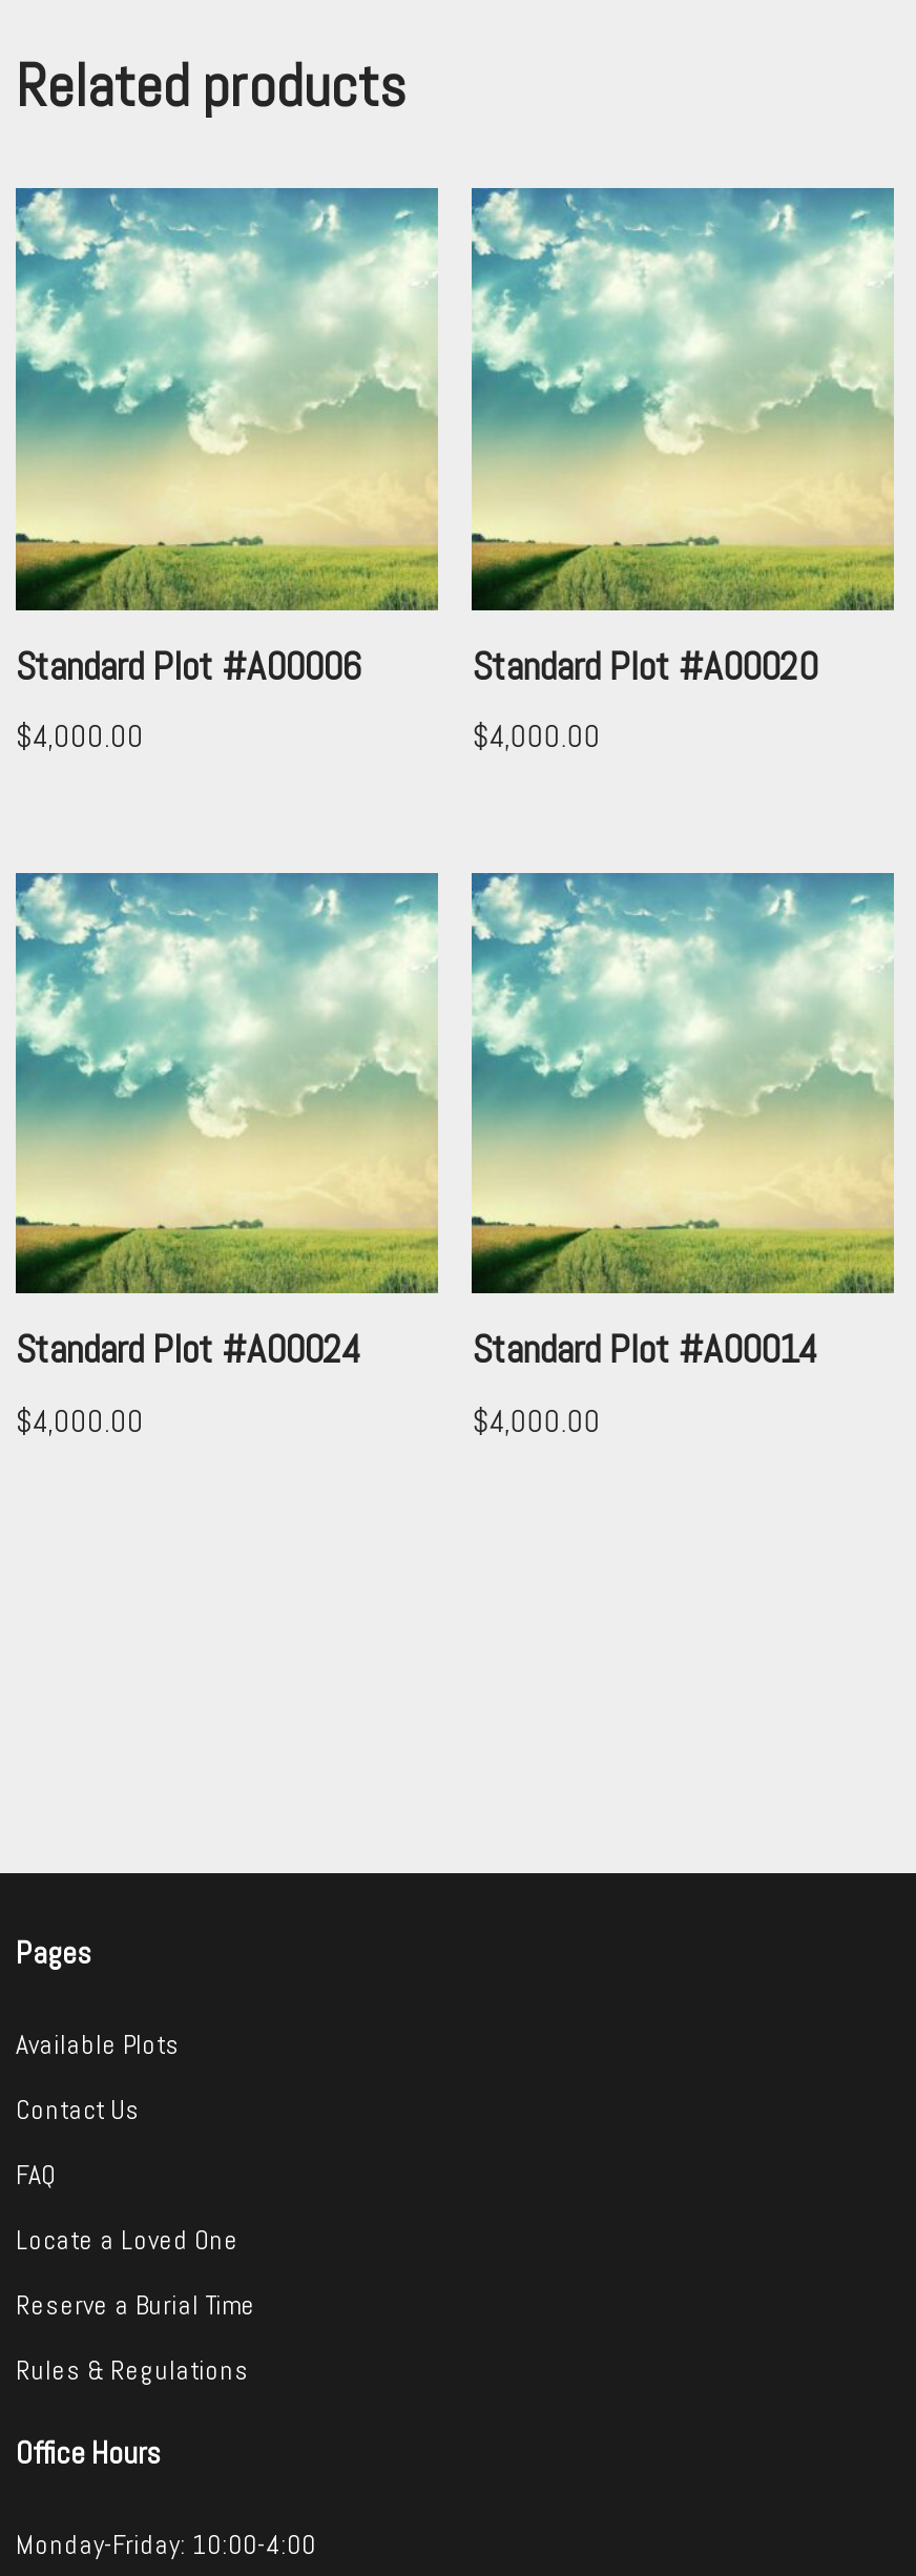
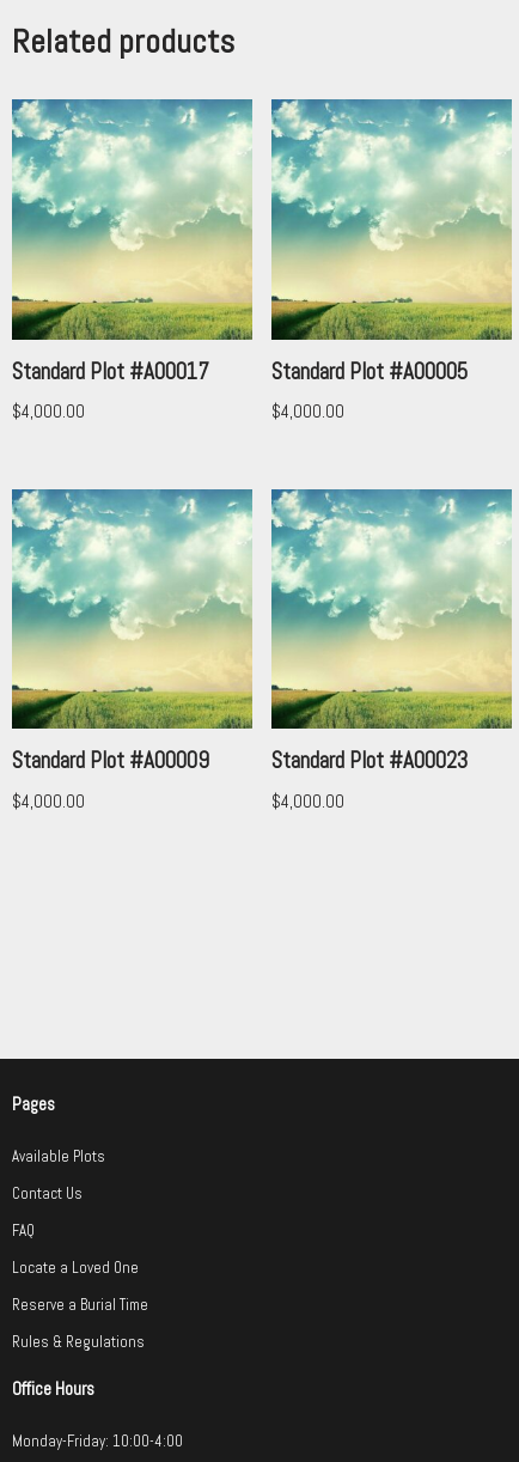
[16,641,362,692] Standard Plot #A00006 -> [12,357,209,386] Standard Plot #A00017
[472,641,817,692] Standard Plot #A00020 -> [272,357,468,386] Standard Plot #A00005
[16,1325,362,1375] Standard Plot #A00024 -> [12,747,209,775] Standard Plot #A00009
[472,1325,819,1375] Standard Plot #A00014 -> [272,747,468,775] Standard Plot #A00023

